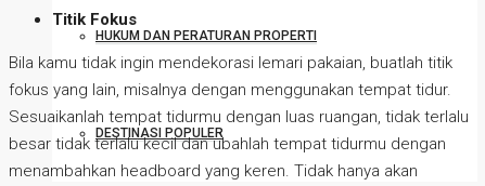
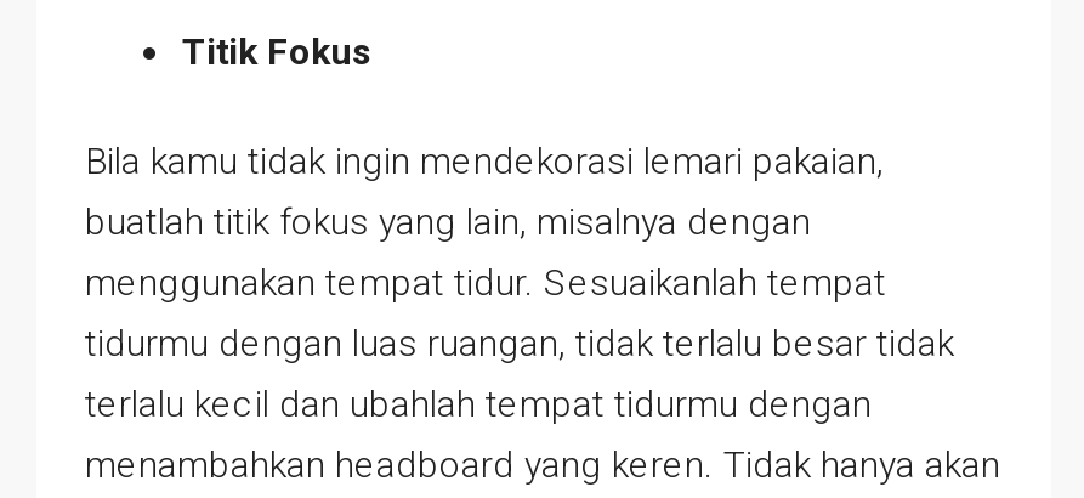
[95,28,317,43] HUKUM DAN PERATURAN PROPERTI -> none
[95,125,224,141] DESTINASI POPULER -> none

